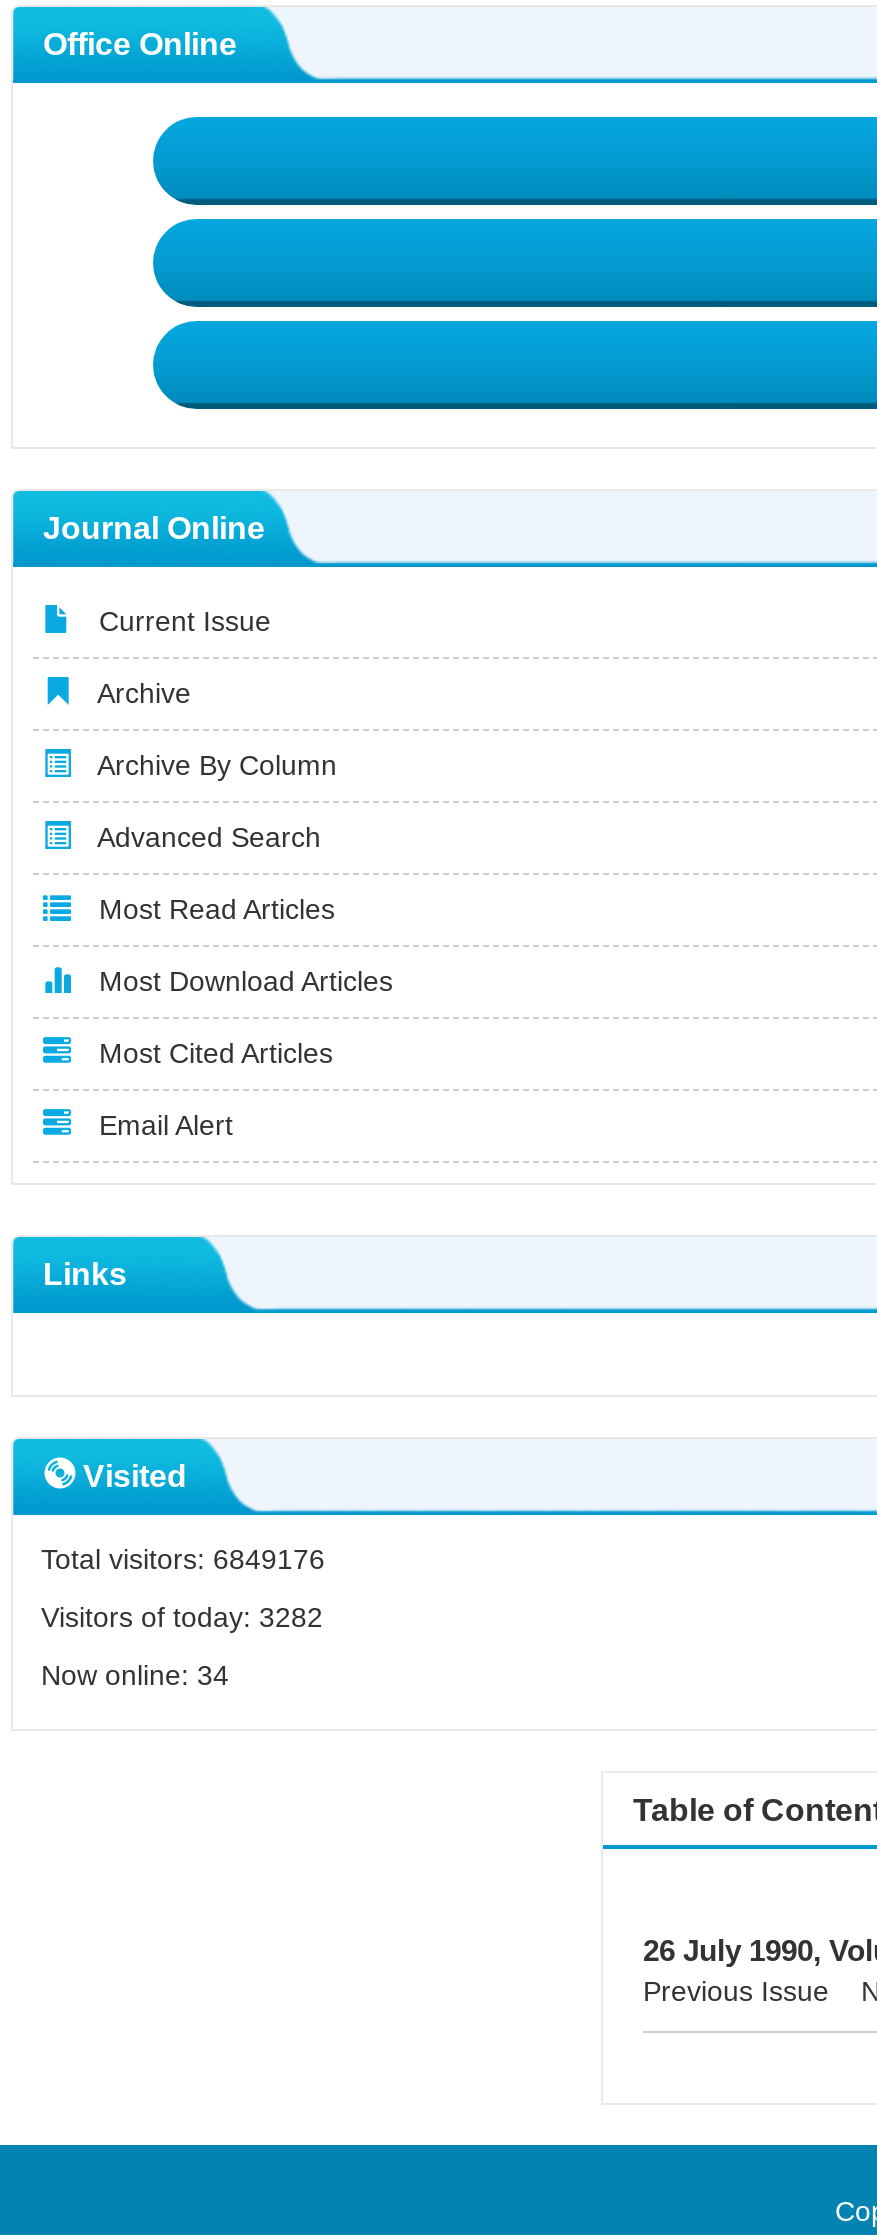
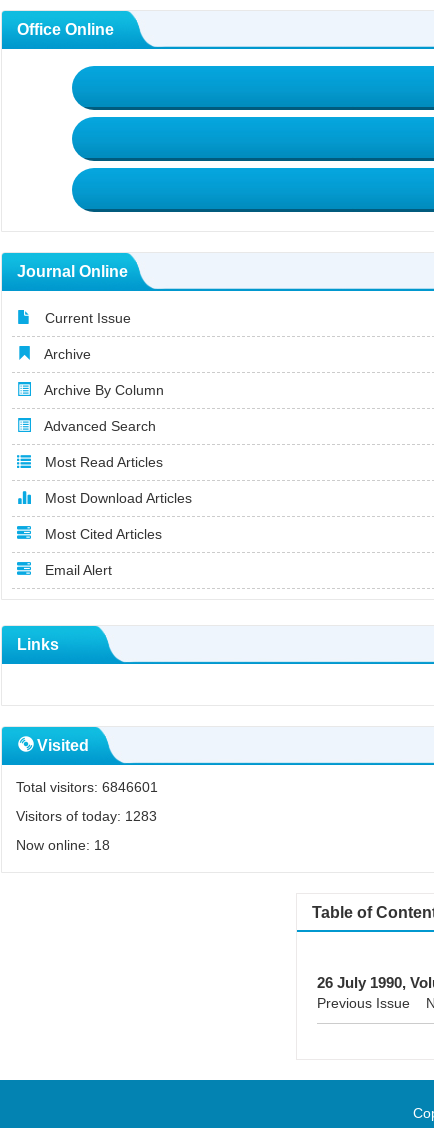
[41,1542,325,1574] Total visitors: 6849176 -> [16,778,158,794] Total visitors: 6846601
[41,1600,323,1632] Visitors of today: 3282 -> [16,807,157,823] Visitors of today: 1283
[41,1658,229,1690] Now online: 34 -> [16,836,110,852] Now online: 18

